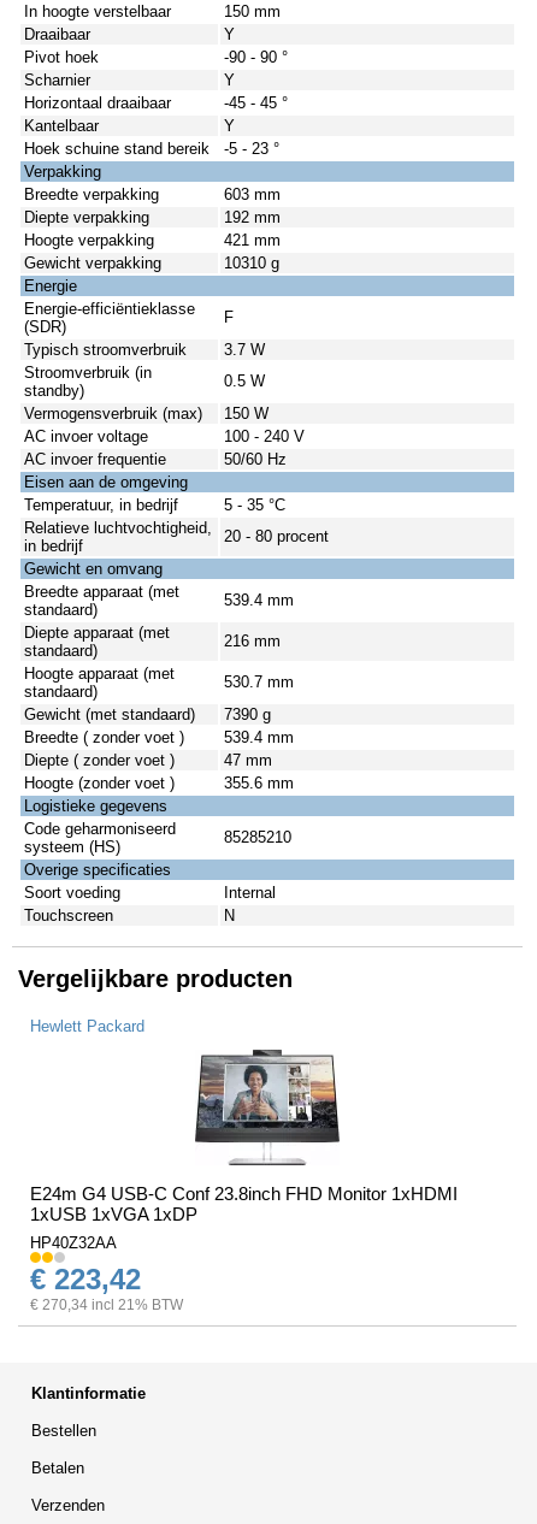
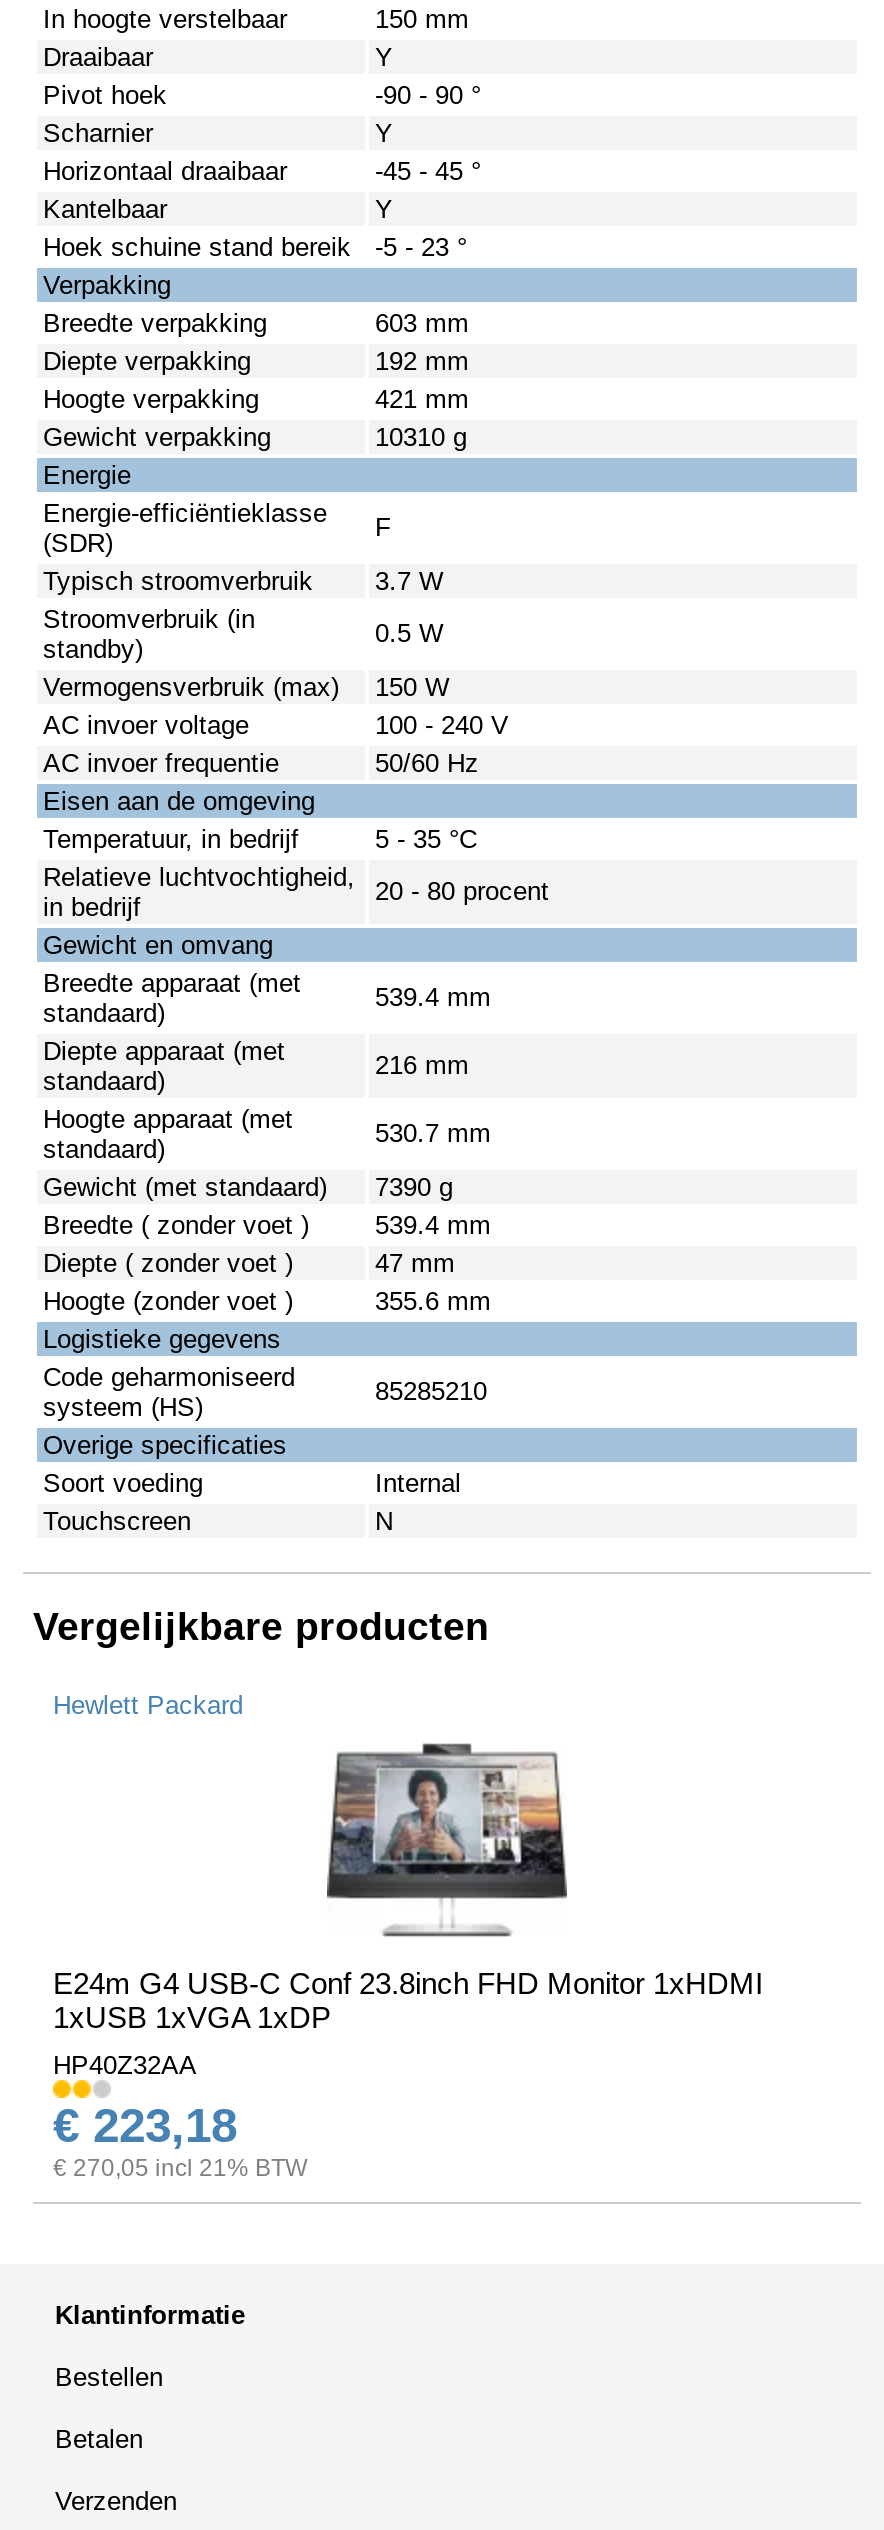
[30,1263,141,1296] € 223,42 -> [53,2099,237,2153] € 223,18
[30,1297,183,1314] € 270,34 incl 21% BTW -> [53,2155,307,2183] € 270,05 incl 21% BTW

